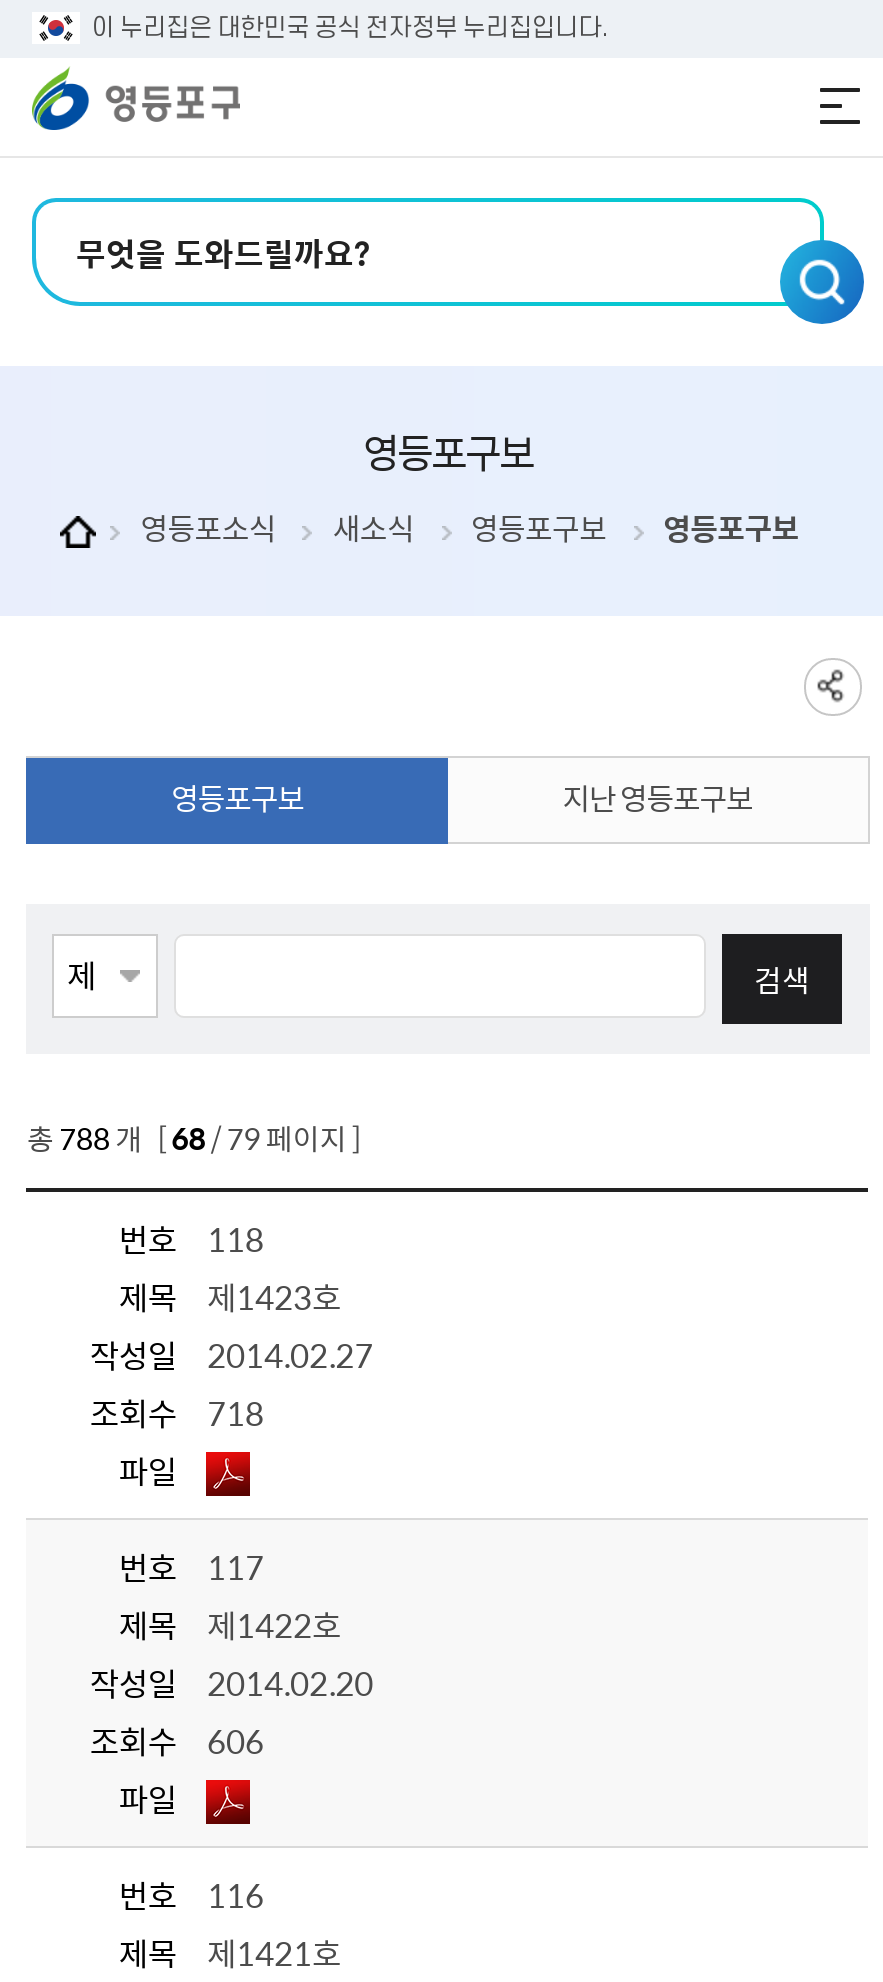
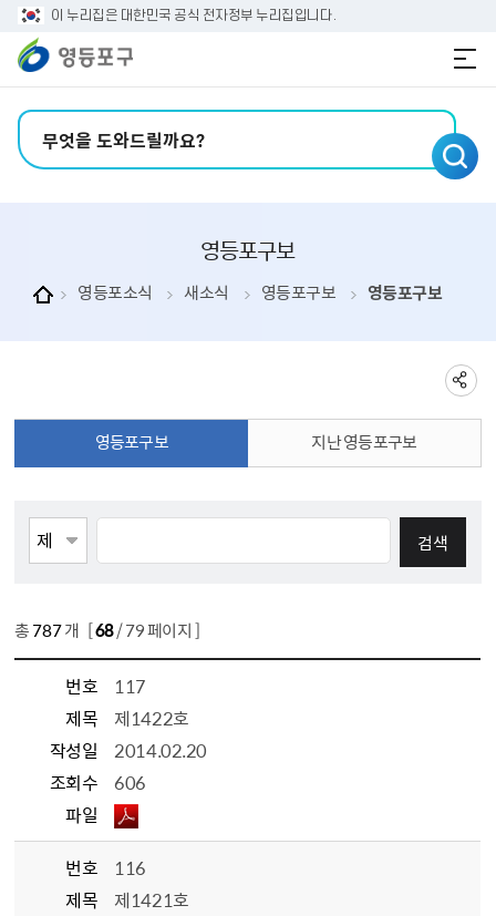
[27,1115,373,1493] 총 788 개 [68/ 79 페이지 ] | 번호 | 118 | 제목 | 제1423호 | 작성일 | 2014.02.27 | 조회수 | 718 | 파일 -> [15,618,200,642] 총 787 개 [68/ 79 페이지 ]

